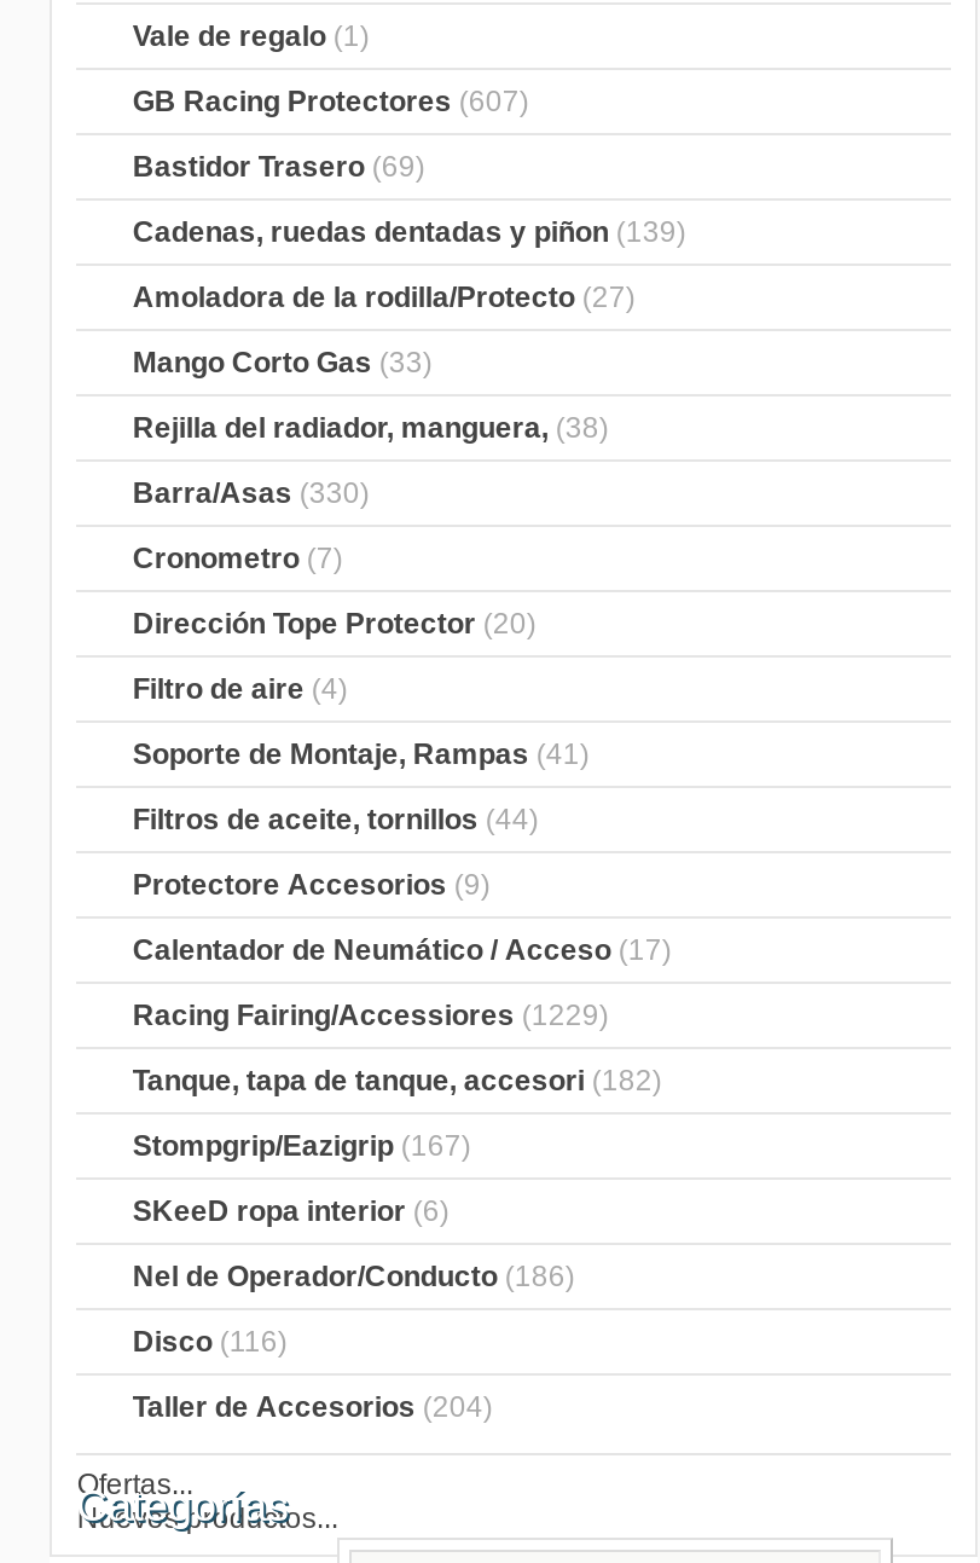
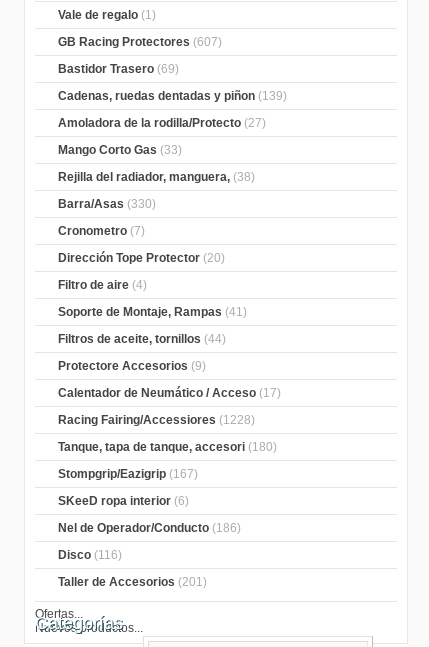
[133,999,609,1033] Racing Fairing/Accessiores (1229) -> [58,413,255,427] Racing Fairing/Accessiores (1228)
[133,1064,662,1098] Tanque, tapa de tanque, accesori (182) -> [58,440,277,454] Tanque, tapa de tanque, accesori (180)
[133,1390,493,1424] Taller de Accesorios (204) -> [58,575,207,589] Taller de Accesorios (201)

